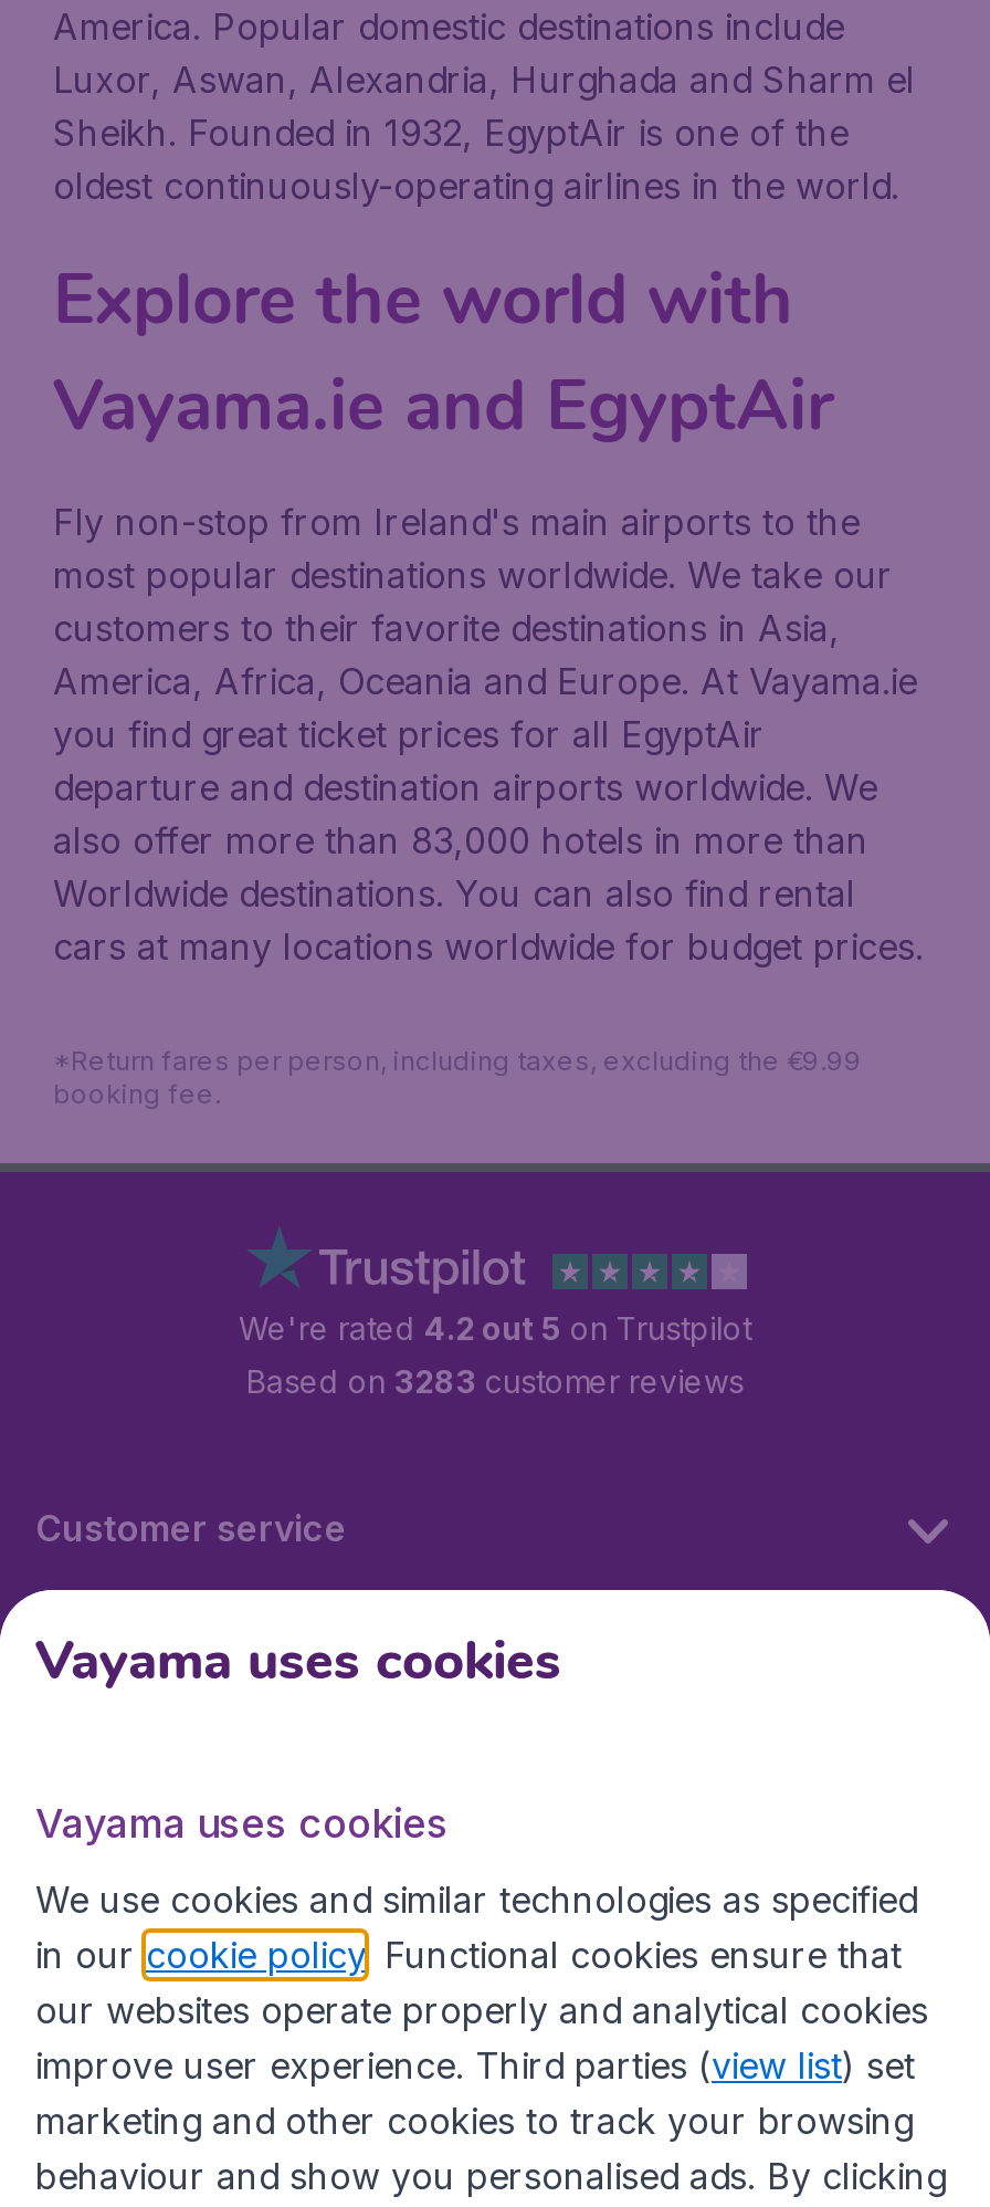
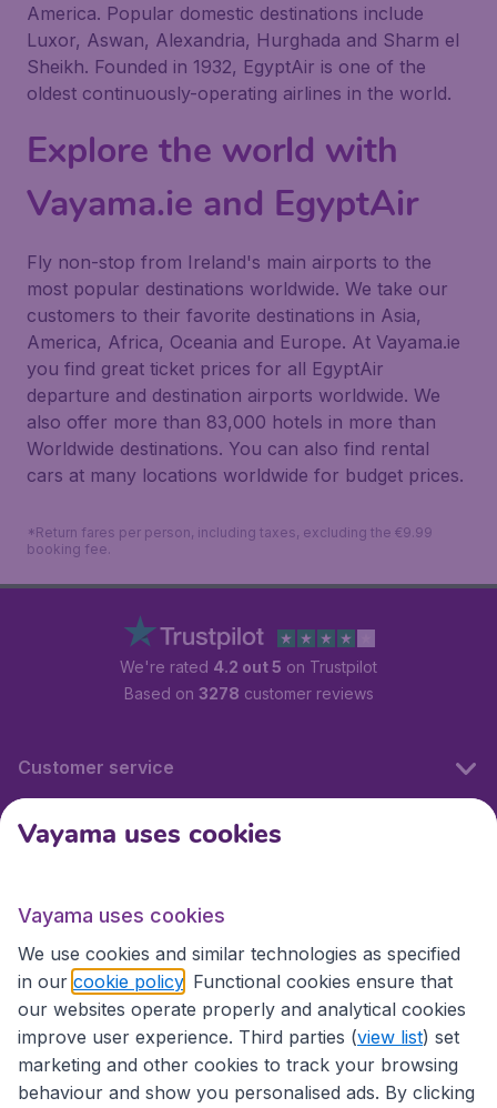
[246,1362,744,1400] Based on 3283 customer reviews -> [124,684,373,703] Based on 3278 customer reviews

